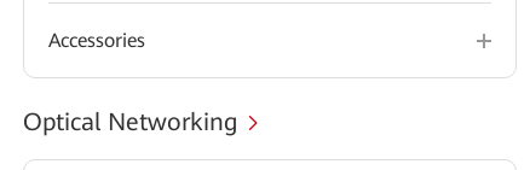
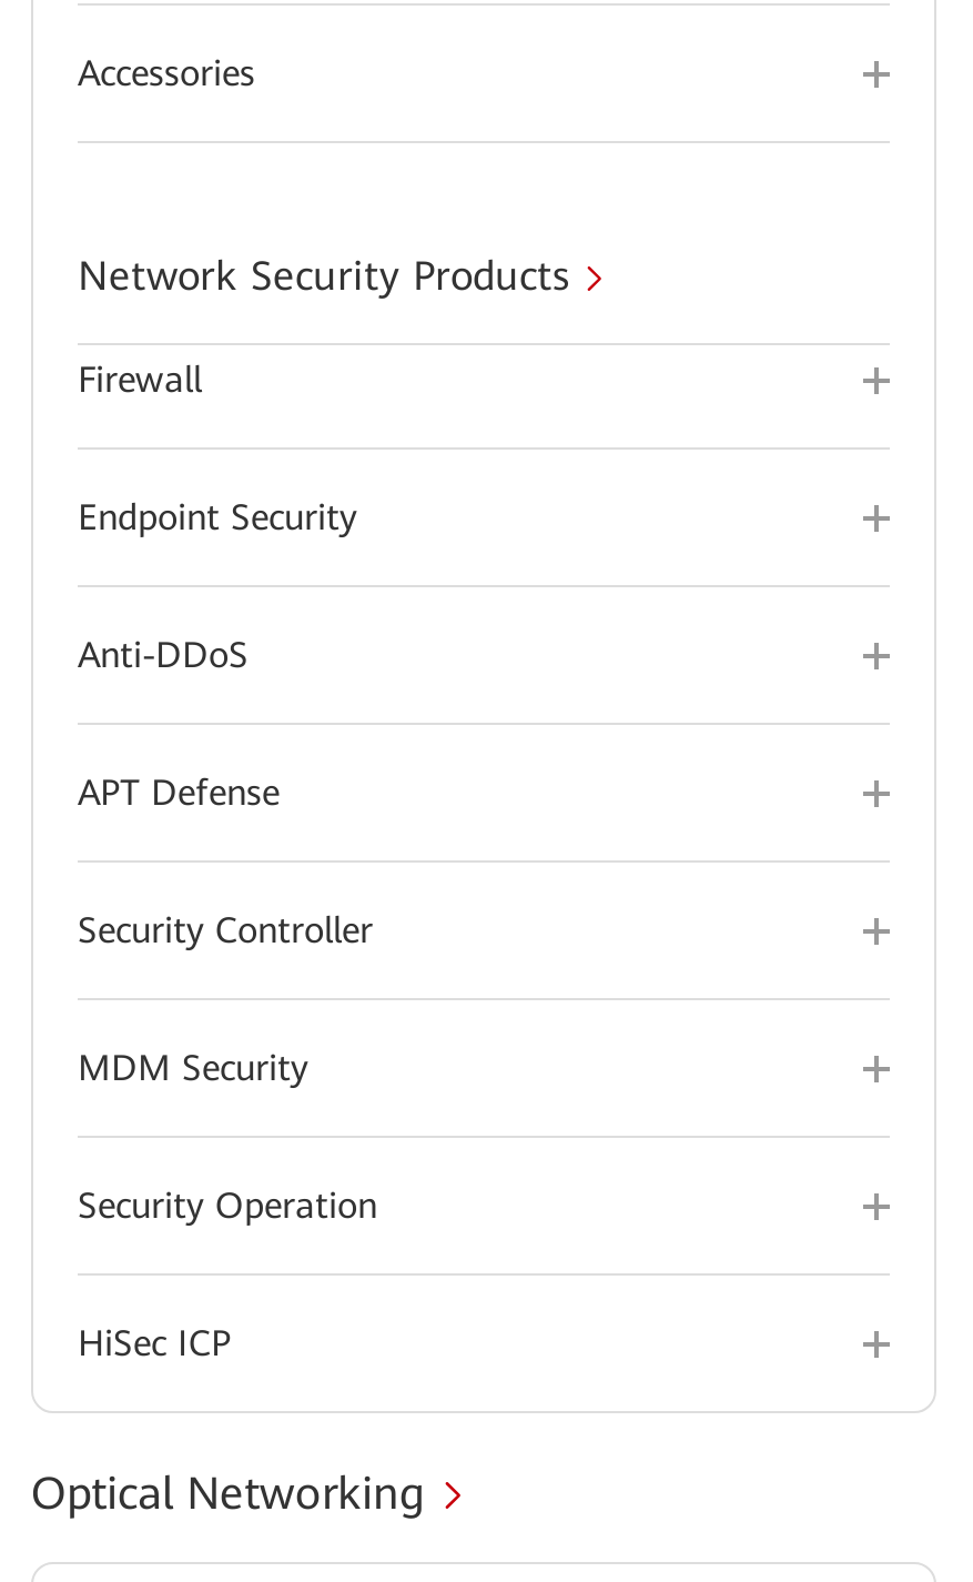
none -> [78,252,570,1364] Network Security Products | Firewall | Endpoint Security | Anti-DDoS | APT Defense | Security Controller | MDM Security | Security Operation | HiSec ICP

